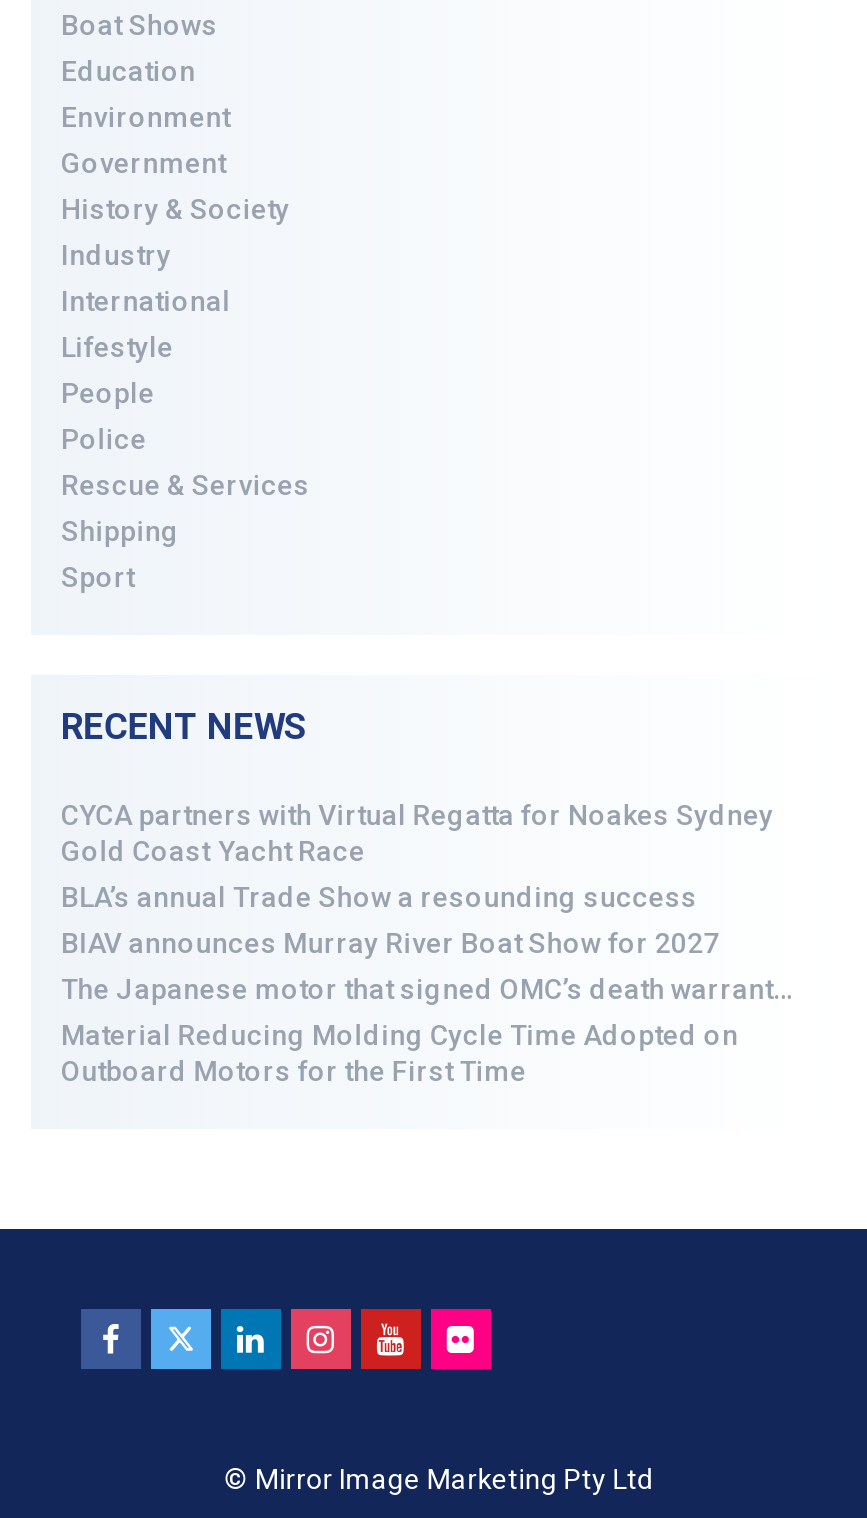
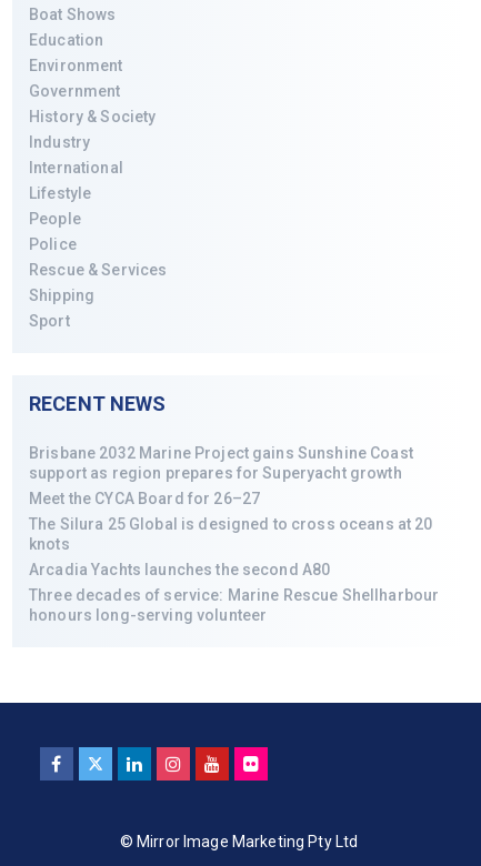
[61,798,793,1086] CYCA partners with Virtual Regatta for Noakes Sydney | Gold Coast Yacht Race | BLA’s annual Trade Show a resounding success | BIAV announces Murray River Boat Show for 2027 | The Japanese motor that signed OMC’s death warrant… | Material Reducing Molding Cycle Time Adopted on | Outboard Motors for the First Time -> [29,444,439,624] Brisbane 2032 Marine Project gains Sunshine Coast | support as region prepares for Superyacht growth | Meet the CYCA Board for 26–27 | The Silura 25 Global is designed to cross oceans at 20 | knots | Arcadia Yachts launches the second A80 | Three decades of service: Marine Rescue Shellharbour | honours long-serving volunteer

